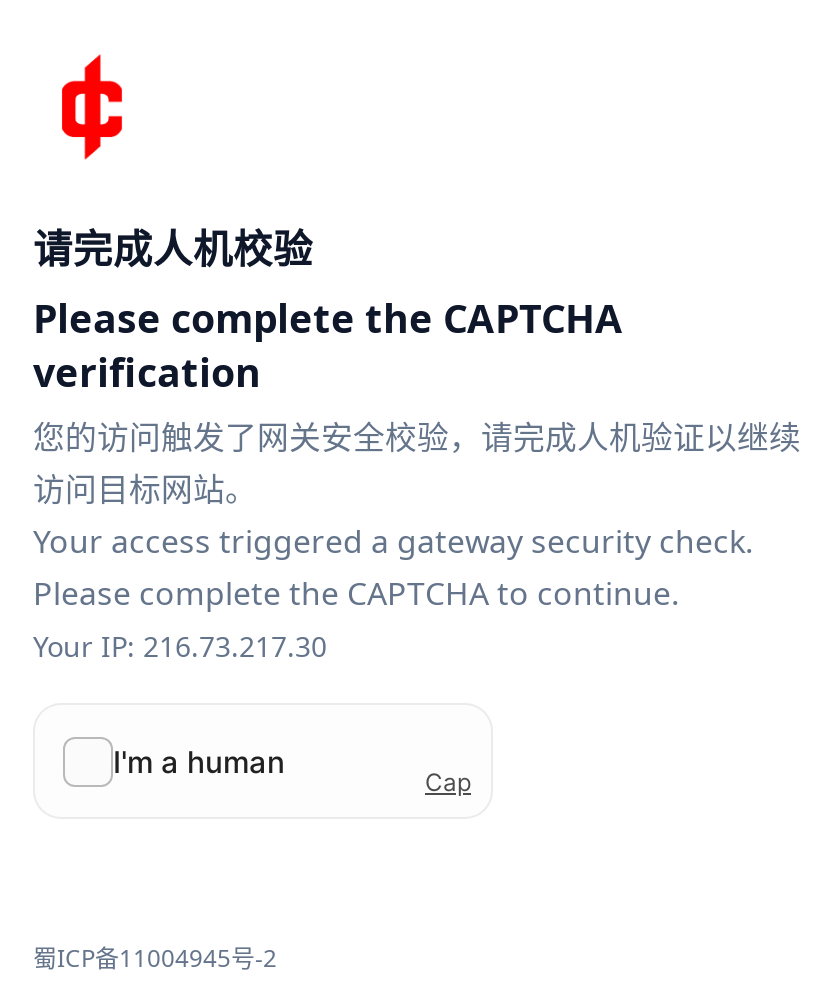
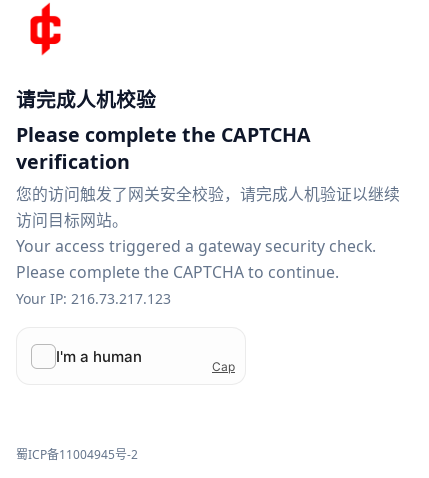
[33,627,327,665] Your IP: 216.73.217.30 -> [16,289,171,308] Your IP: 216.73.217.123

